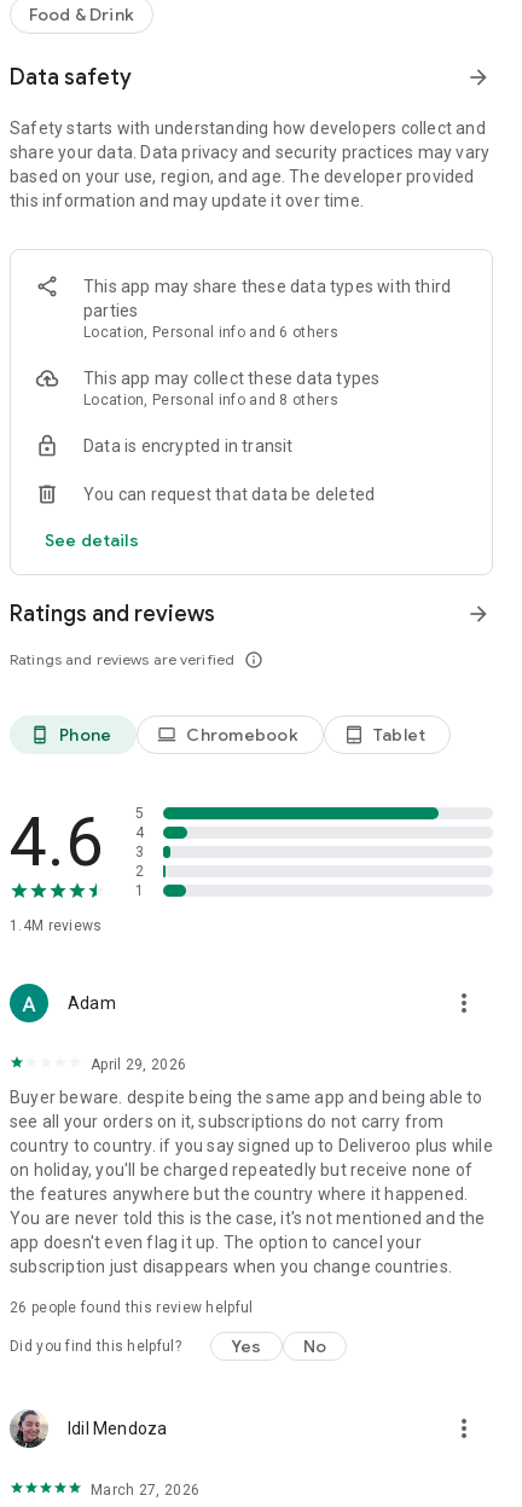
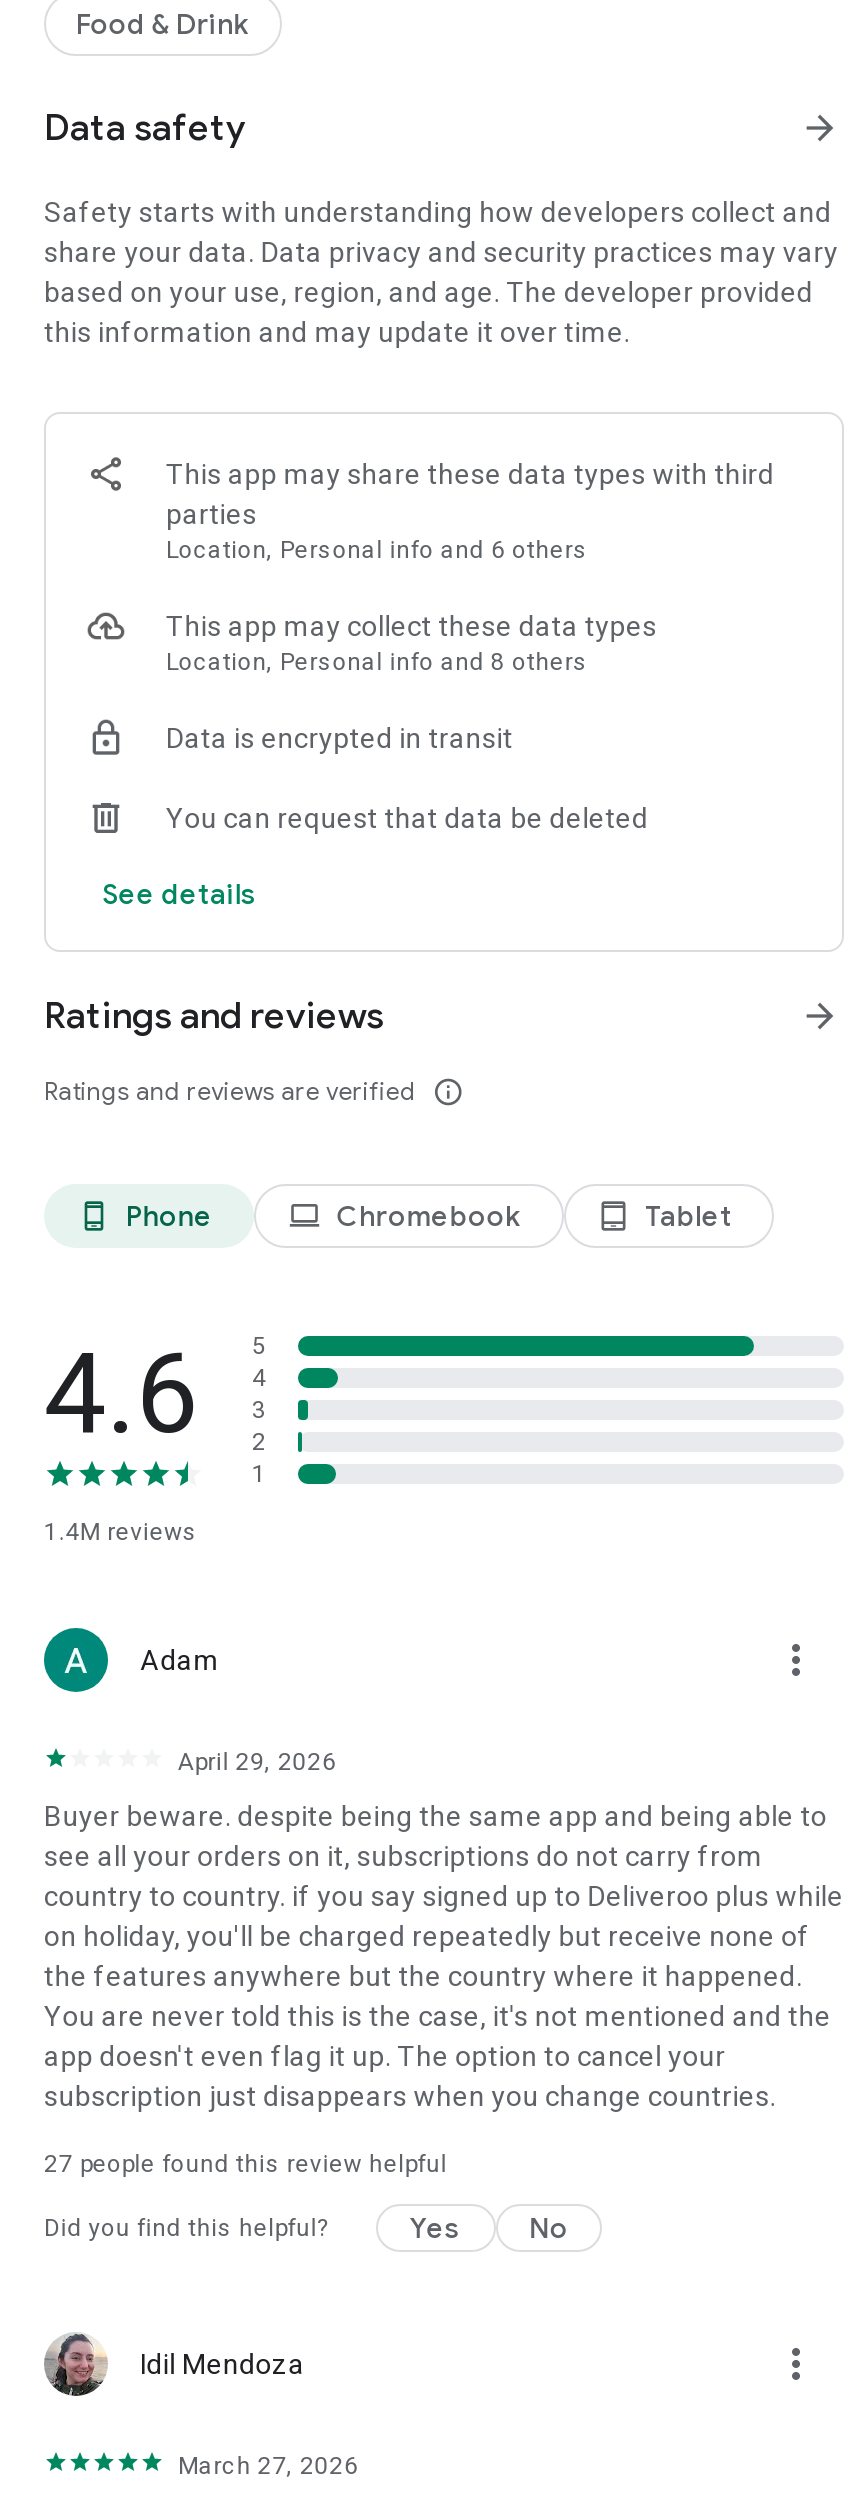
[10,1299,253,1316] 26 people found this review helpful -> [44,2150,447,2178] 27 people found this review helpful

